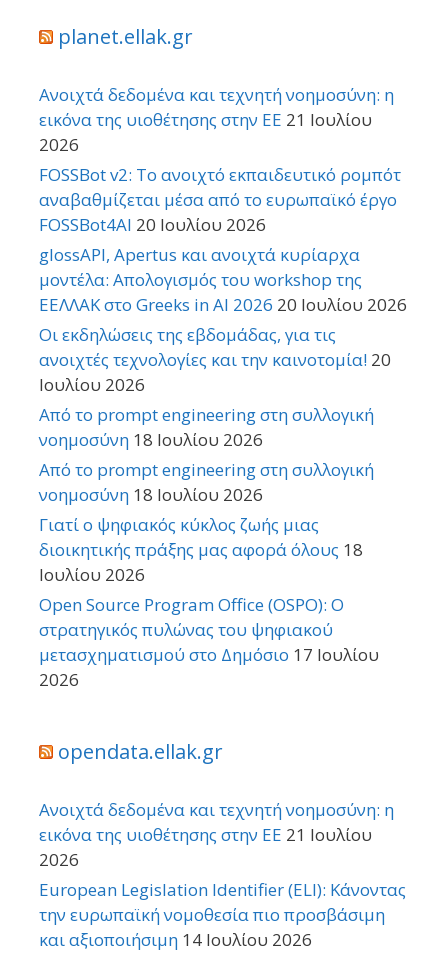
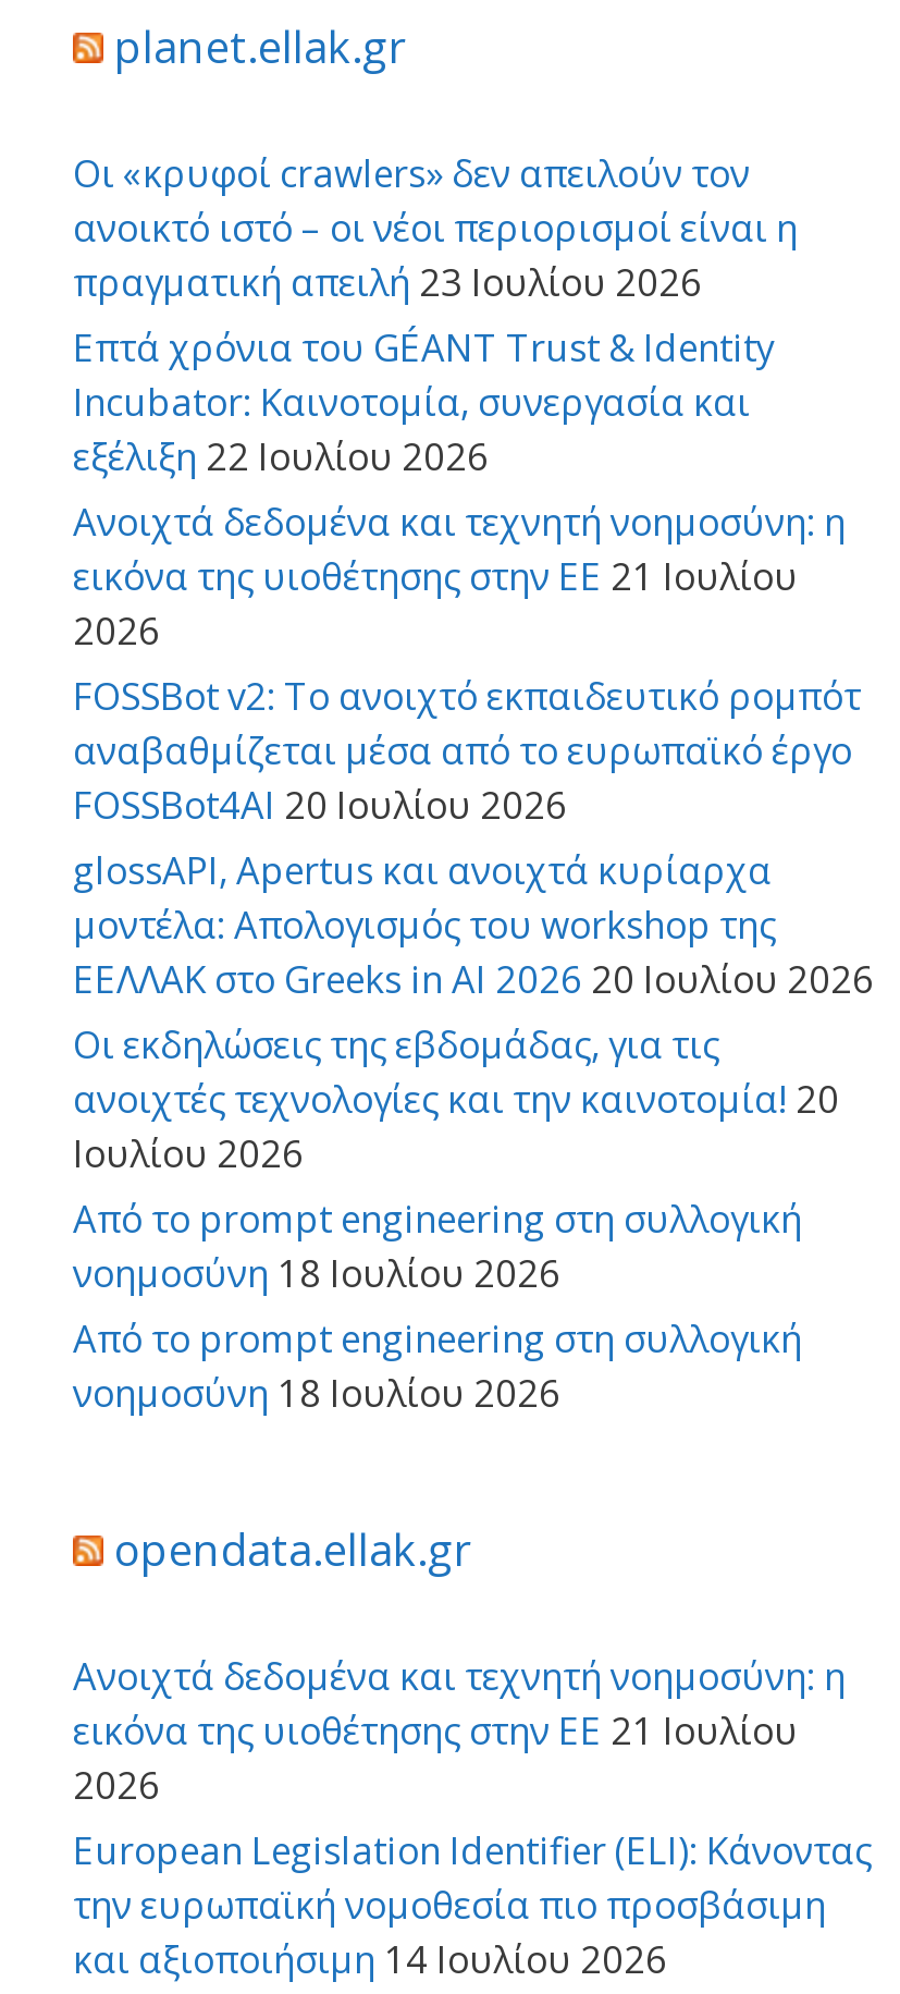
none -> [73,148,798,481] Οι «κρυφοί crawlers» δεν απειλούν τον | ανοικτό ιστό – οι νέοι περιορισμοί είναι η | πραγματική απειλή 23 Ιουλίου 2026 | Επτά χρόνια του GÉANT Trust & Identity | Incubator: Καινοτομία, συνεργασία και | εξέλιξη 22 Ιουλίου 2026
moved [39,83,407,506] -> [73,497,874,1418]: Ανοιχτά δεδομένα και τεχνητή νοημοσύνη: η | εικόνα της υιοθέτησης στην ΕΕ 21 Ιουλίου | 2026 | ... | Από το prompt engineering στη συλλογική | νοημοσύνη 18 Ιουλίου 2026
[39,513,379,691] Γιατί ο ψηφιακός κύκλος ζωής μιας | διοικητικής πράξης μας αφορά όλους 18 | Ιουλίου 2026 | Open Source Program Office (OSPO): Ο | στρατηγικός πυλώνας του ψηφιακού | μετασχηματισμού στο Δημόσιο 17 Ιουλίου | 2026 -> none

